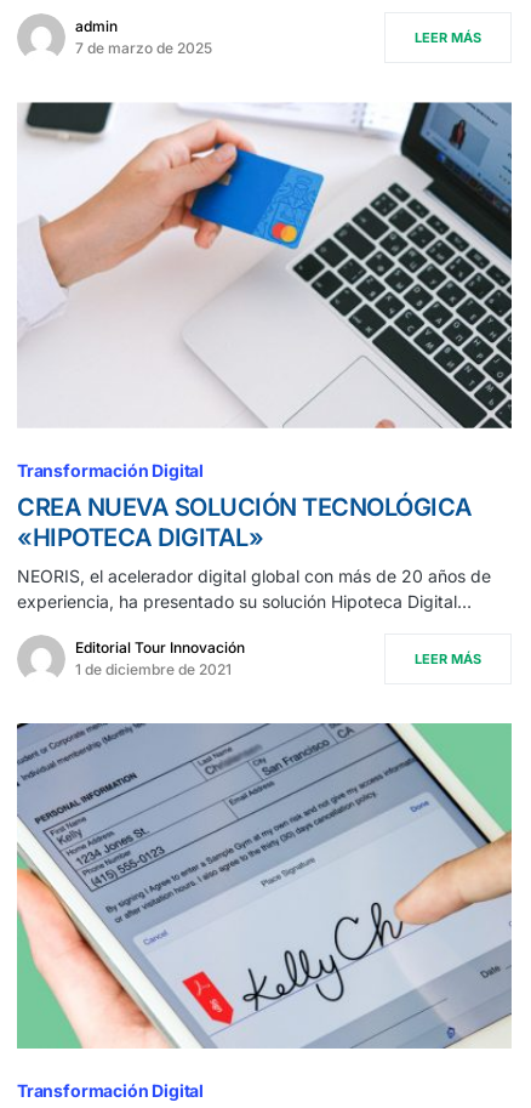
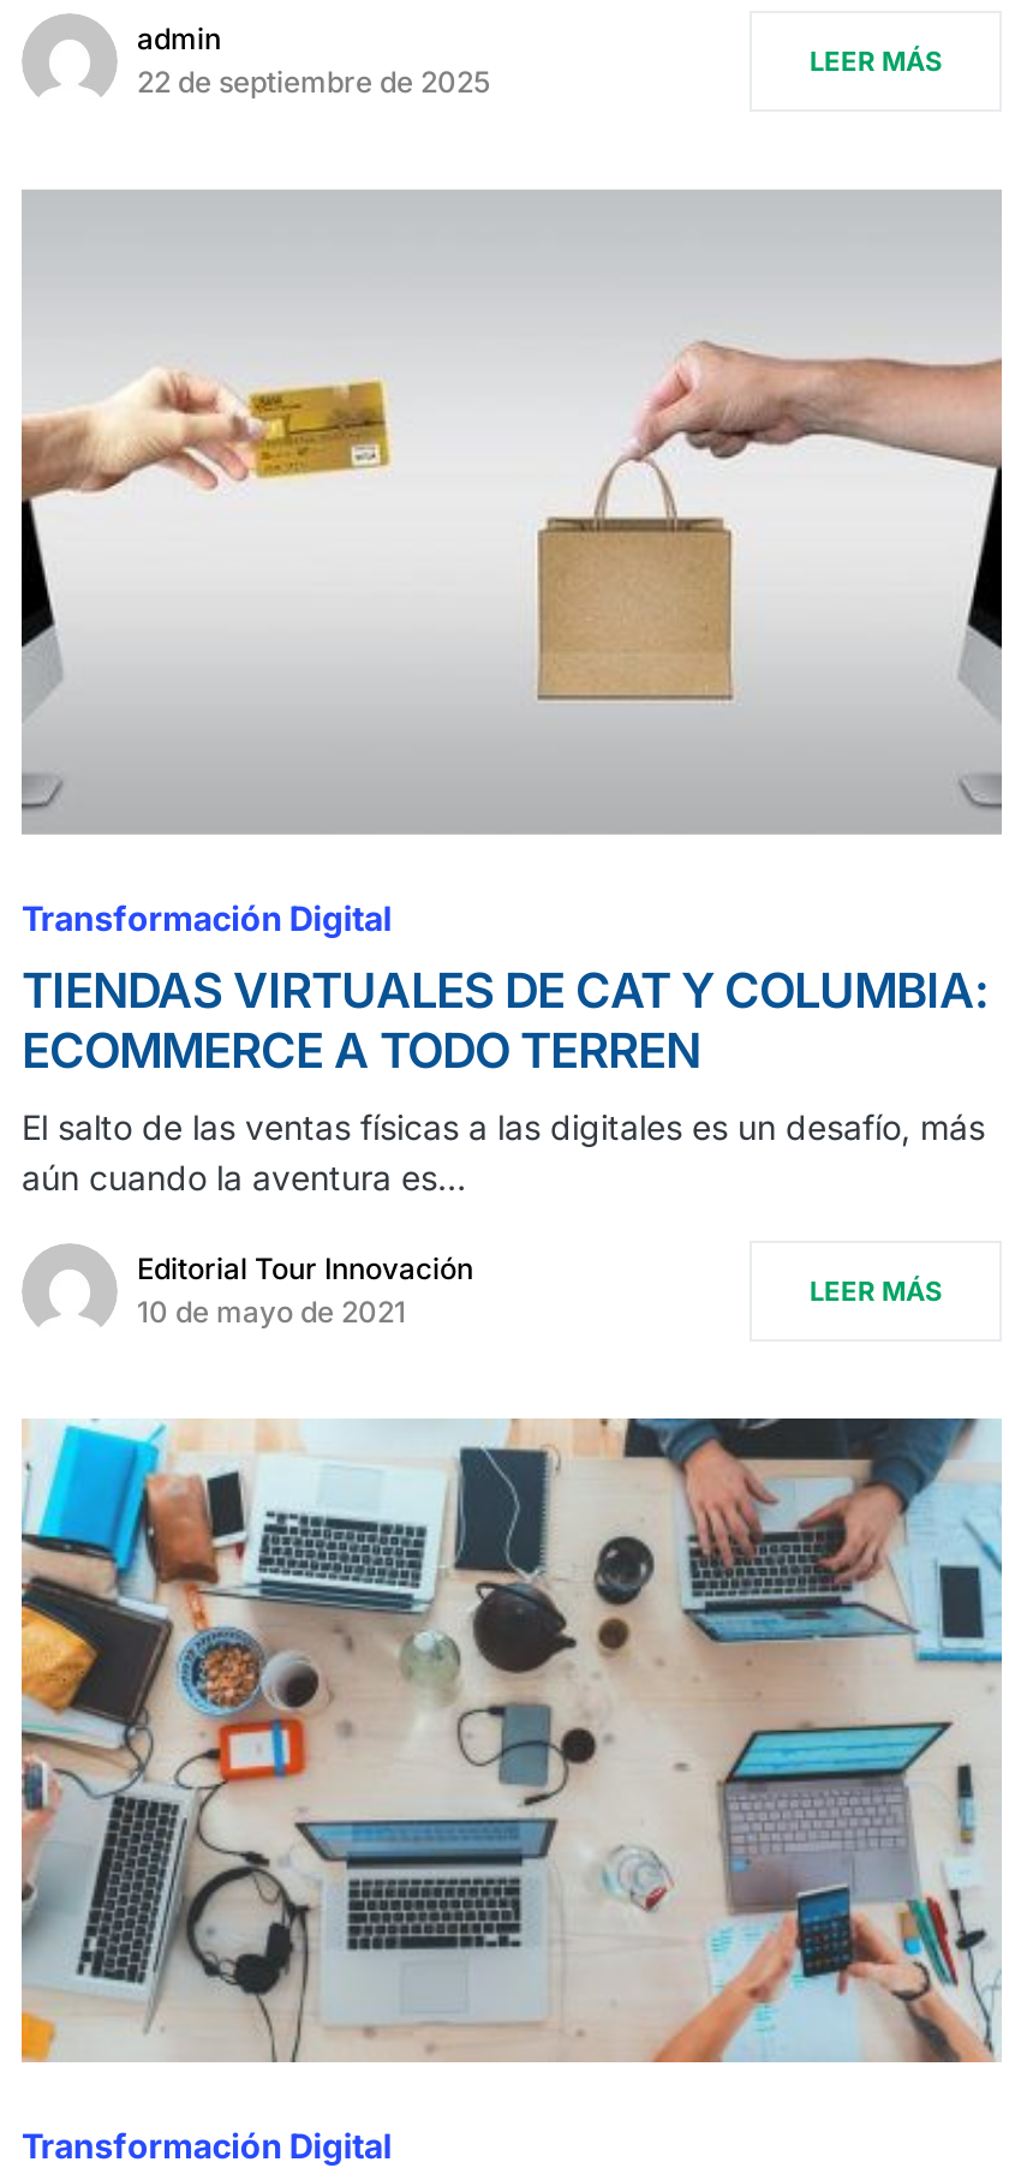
[75,39,212,58] 7 de marzo de 2025 -> [137,65,490,101] 22 de septiembre de 2025
[17,102,513,428] [image] -> [19,189,1004,835] [image]
[17,492,472,552] CREA NUEVA SOLUCIÓN TECNOLÓGICA | «HIPOTECA DIGITAL» -> [22,962,987,1079] TIENDAS VIRTUALES DE CAT Y COLUMBIA: | ECOMMERCE A TODO TERREN
[17,565,491,611] NEORIS, el acelerador digital global con más de 20 años de | experiencia, ha presentado su solución Hipoteca Digital… -> [22,1106,985,1197] El salto de las ventas físicas a las digitales es un desafío, más | aún cuando la aventura es…
[75,660,232,678] 1 de diciembre de 2021 -> [137,1293,406,1329] 10 de mayo de 2021
[16,722,513,1050] [image] -> [19,1416,1004,2065] [image]

